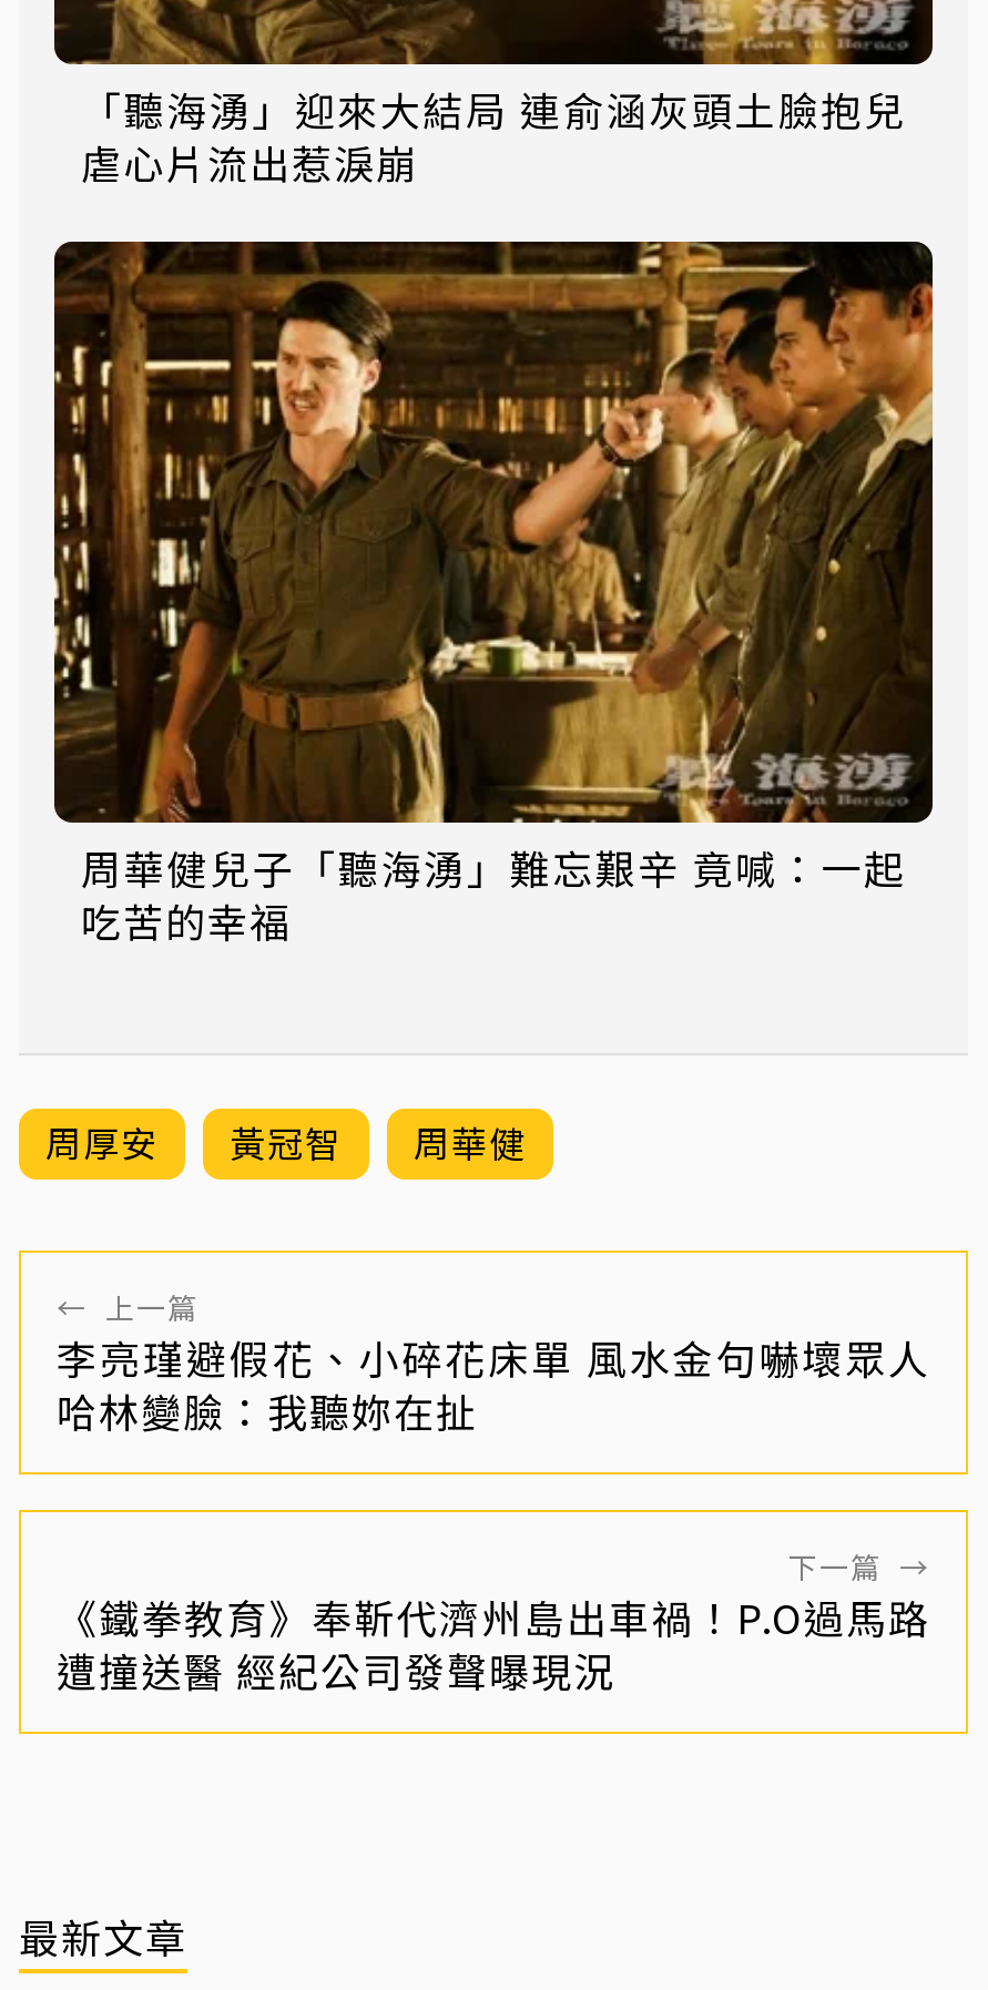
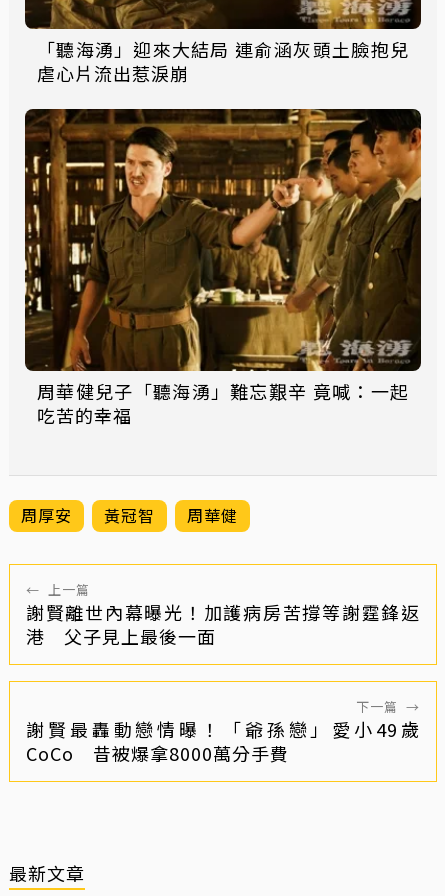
[57,1327,930,1438] 李亮瑾避假花、小碎花床單 風水金句嚇壞眾人 | 哈林變臉：我聽妳在扯 -> [26,599,420,649] 謝賢離世內幕曝光！加護病房苦撐等謝霆鋒返 | 港 父子見上最後一面
[57,1587,930,1698] 《鐵拳教育》奉靳代濟州島出車禍！P.O過馬路 | 遭撞送醫 經紀公司發聲曝現況 -> [26,716,420,766] 謝賢最轟動戀情曝！「爺孫戀」愛小49歲 | CoCo 昔被爆拿8000萬分手費

